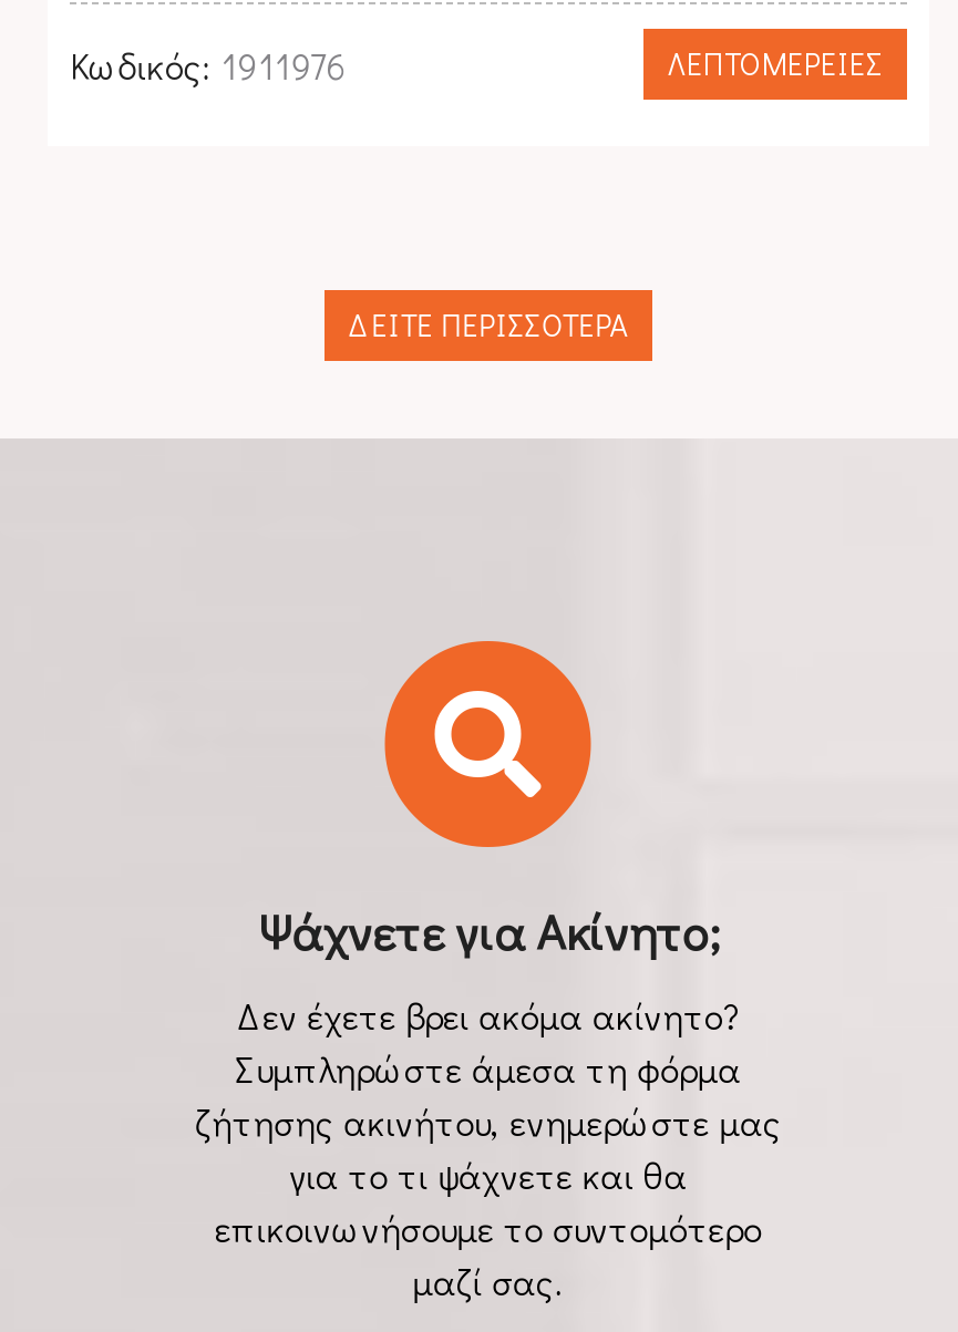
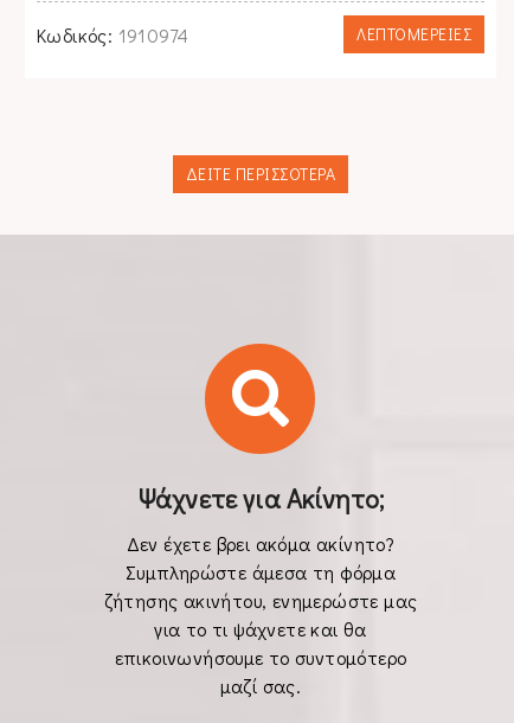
[70,41,348,87] Κωδικός: 1911976 -> [37,22,189,47] Κωδικός: 1910974

